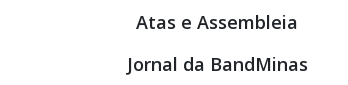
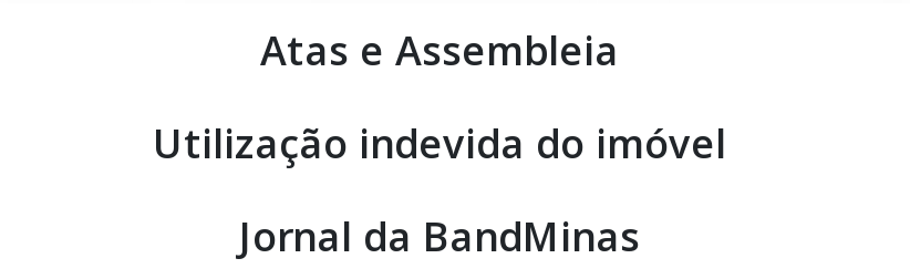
none -> [153,117,726,170] Utilização indevida do imóvel

